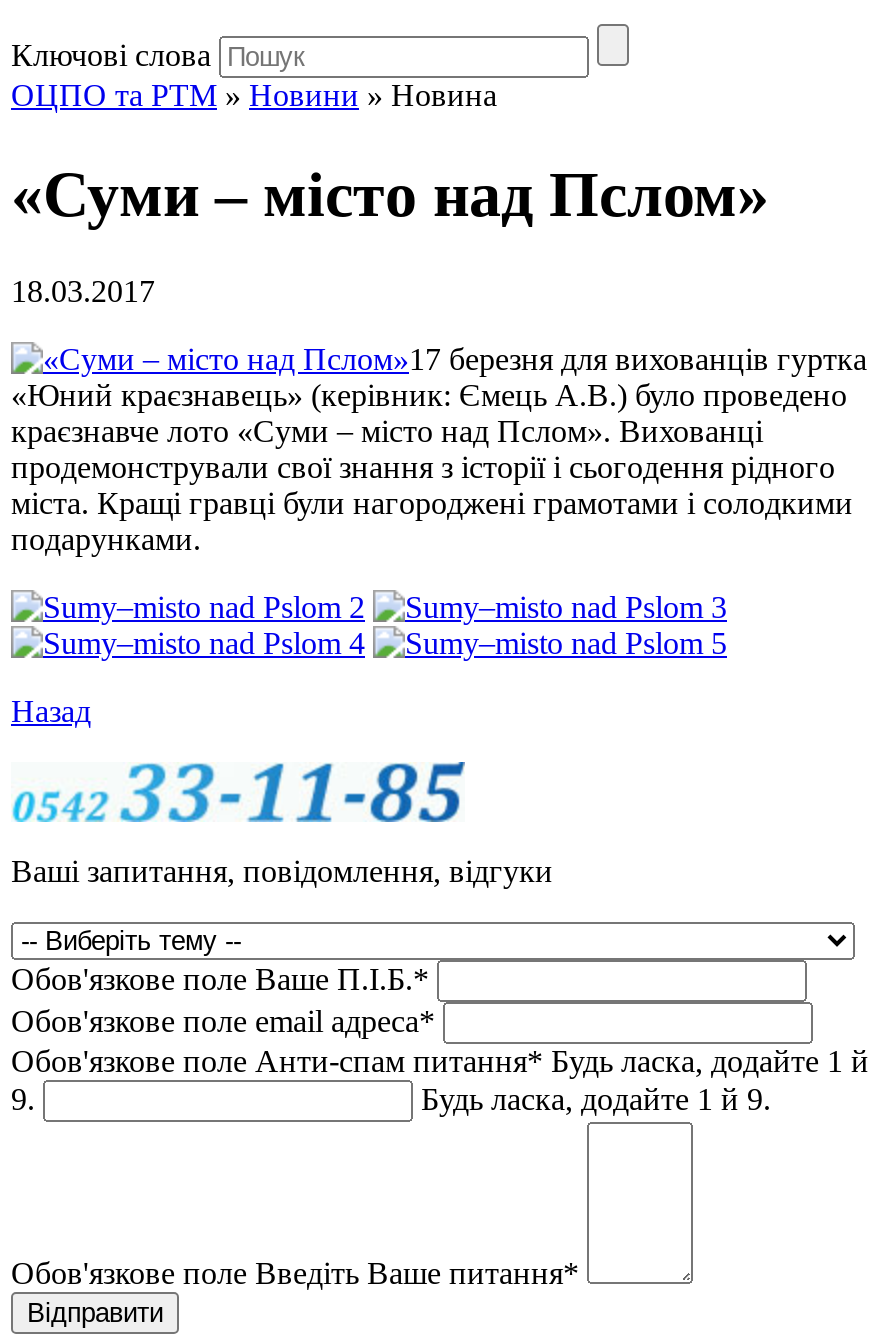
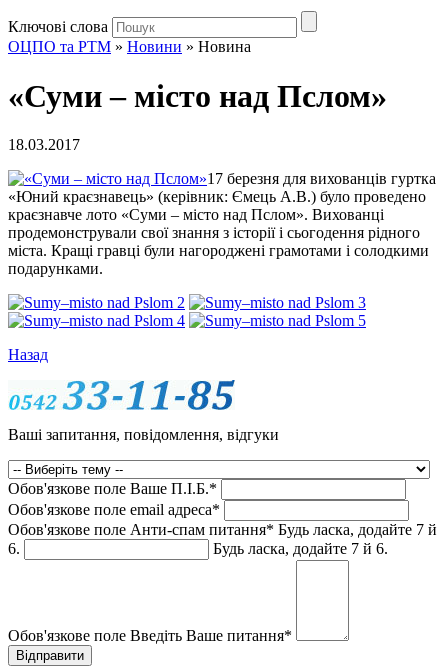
[11,1044,869,1078] Обов'язкове поле Анти-спам питання* Будь ласка, додайте 1 й -> [8,521,437,538] Обов'язкове поле Анти-спам питання* Будь ласка, додайте 7 й
[11,1082,35,1116] 9. -> [8,540,20,557] 6.
[421,1082,771,1116] Будь ласка, додайте 1 й 9. -> [213,540,388,557] Будь ласка, додайте 7 й 6.

